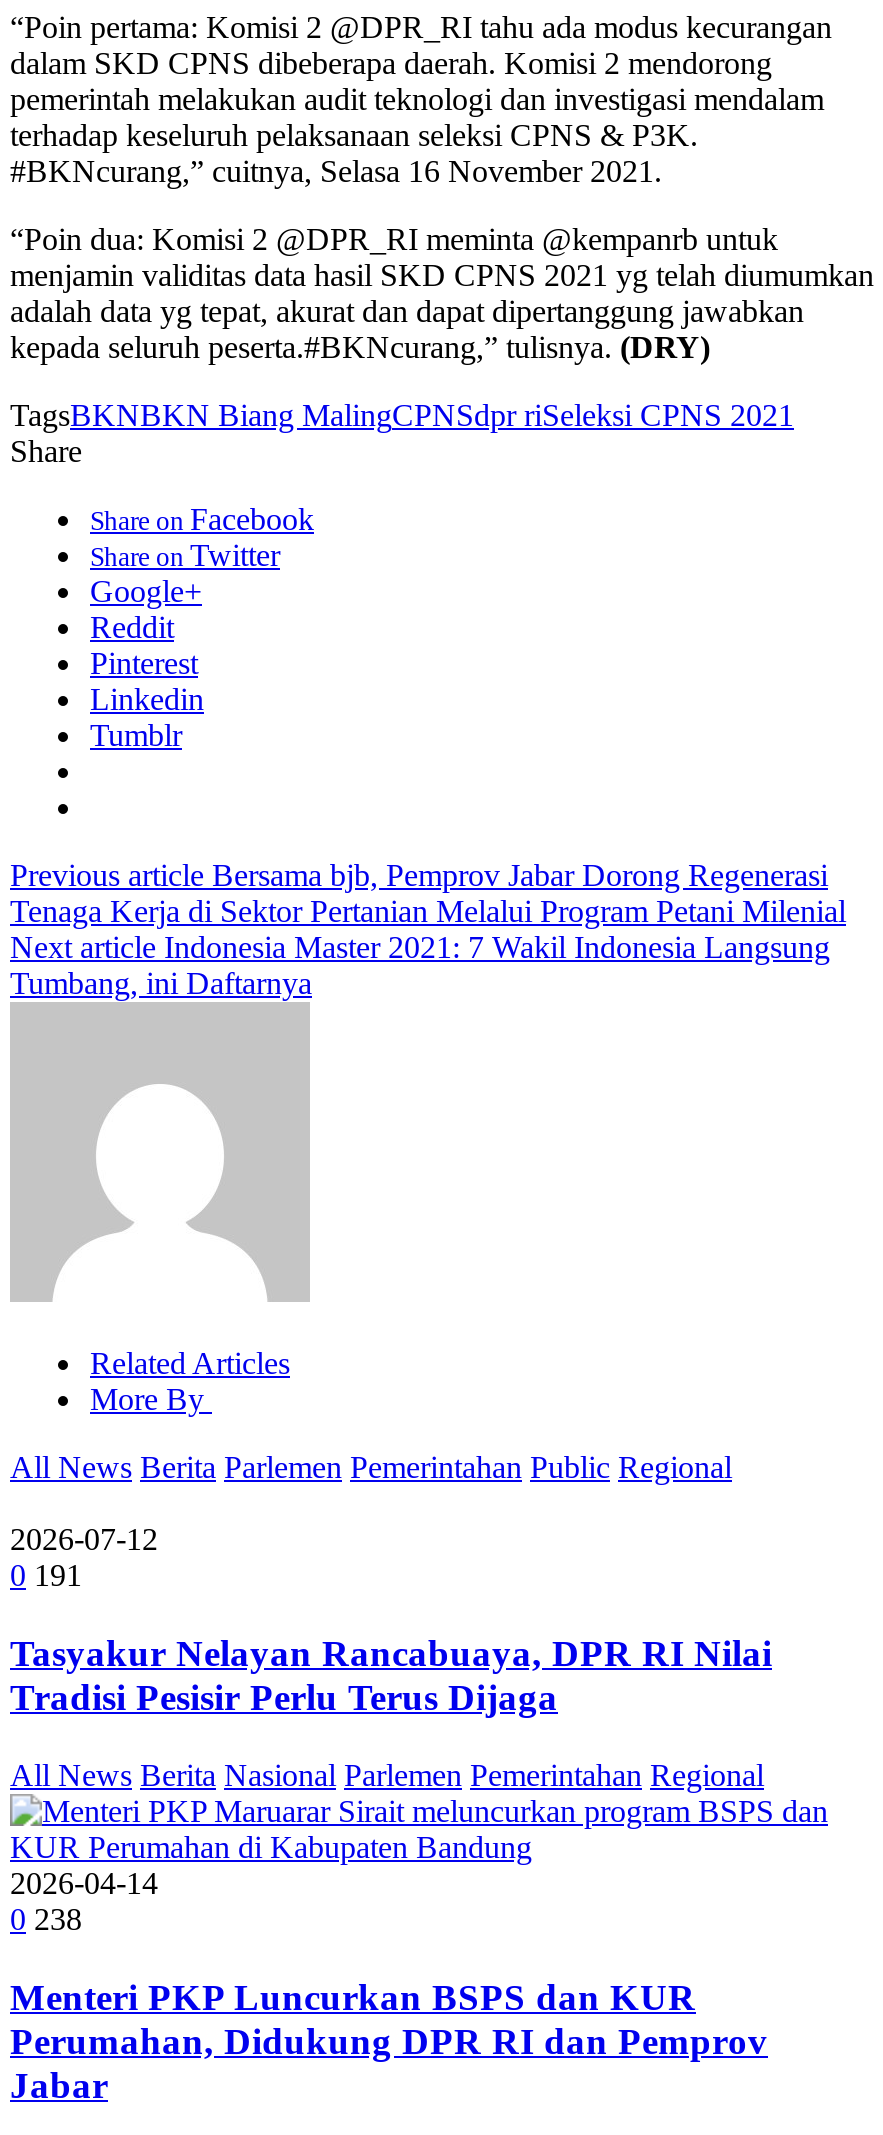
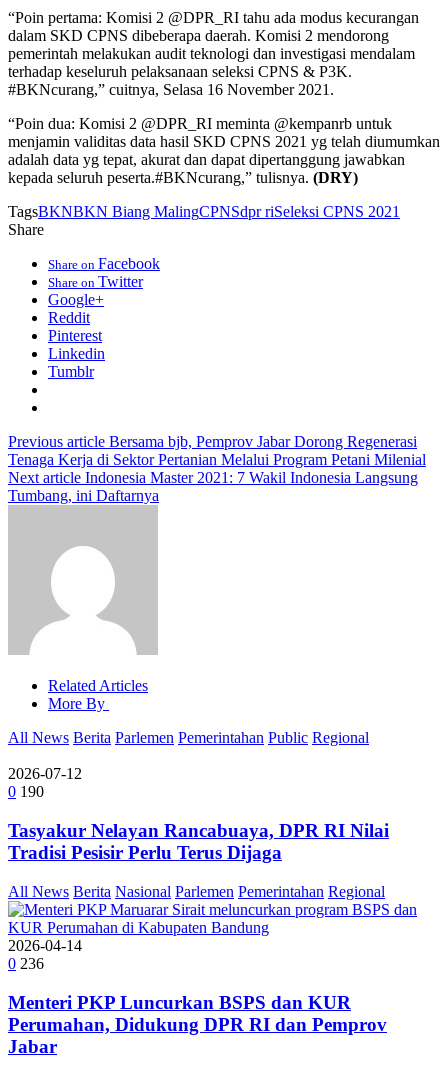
[10,1559,82,1593] 0 191 -> [8,783,44,800] 0 190
[10,1902,82,1936] 0 238 -> [8,955,44,972] 0 236

